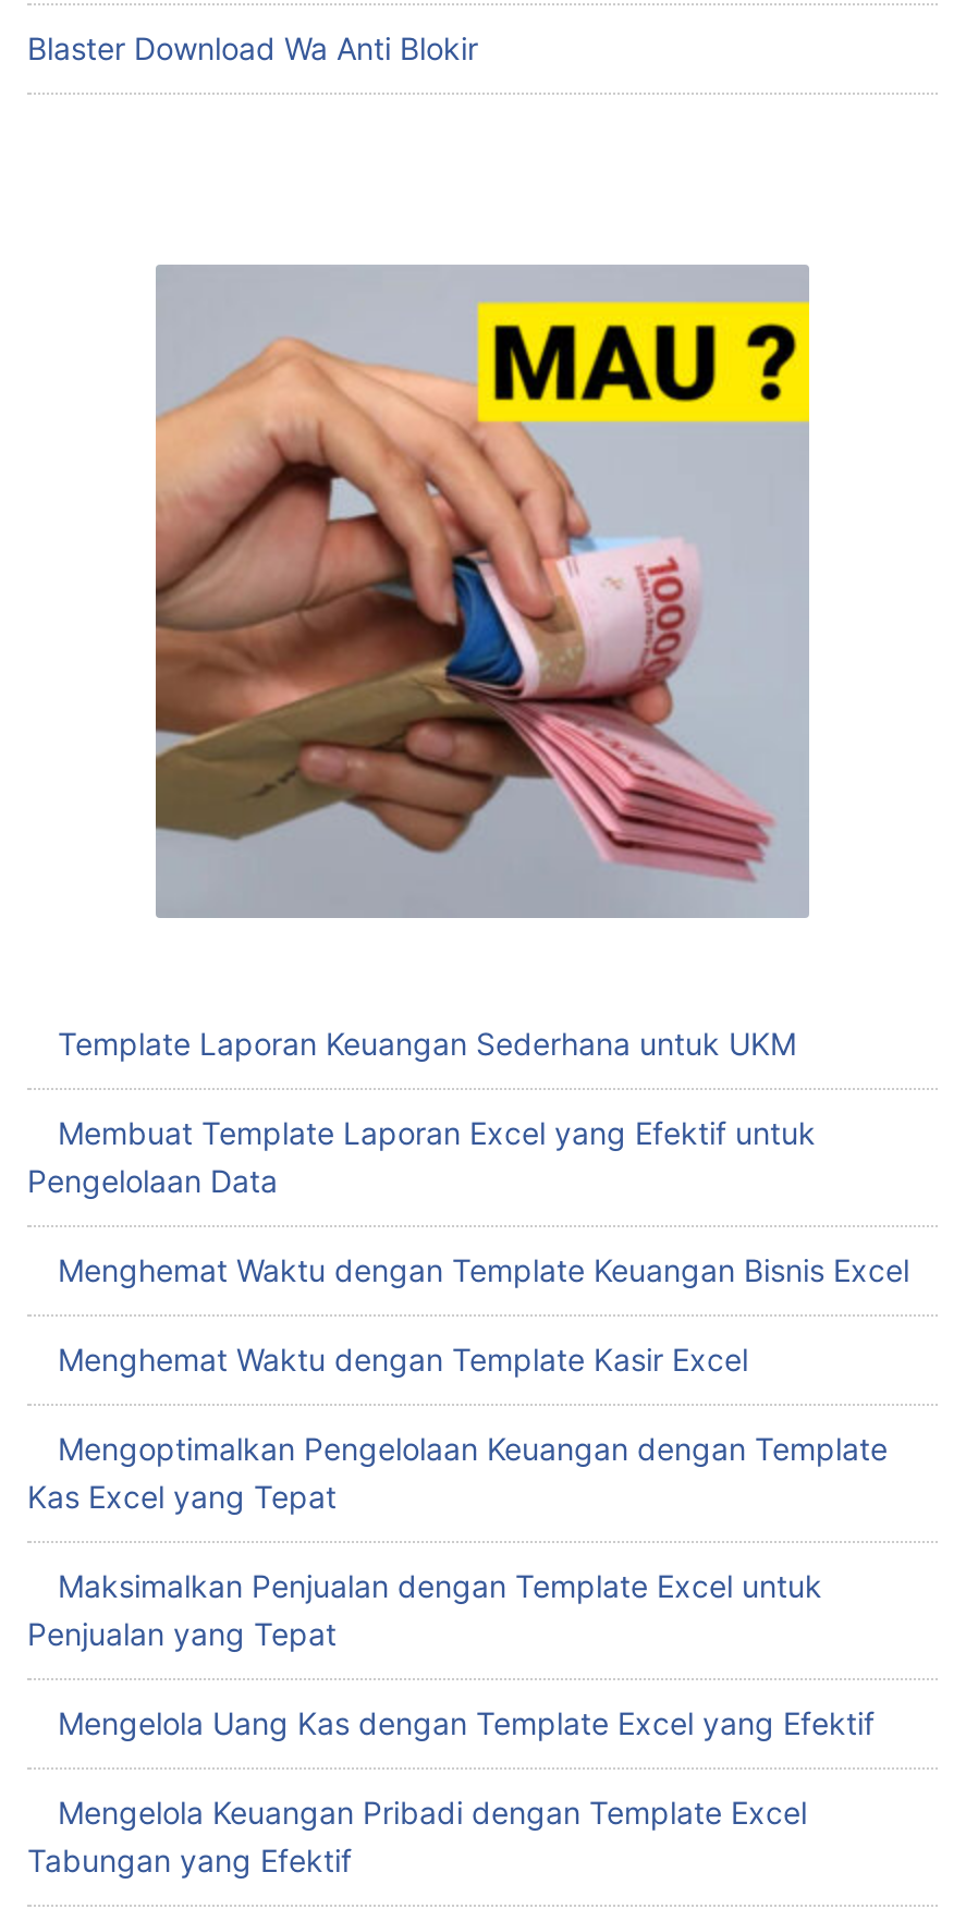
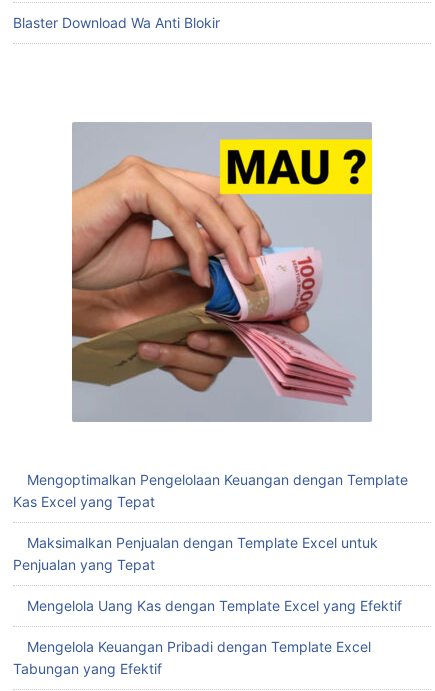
[27,1026,909,1379] Template Laporan Keuangan Sederhana untuk UKM | Membuat Template Laporan Excel yang Efektif untuk | Pengelolaan Data | Menghemat Waktu dengan Template Keuangan Bisnis Excel | Menghemat Waktu dengan Template Kasir Excel -> none

